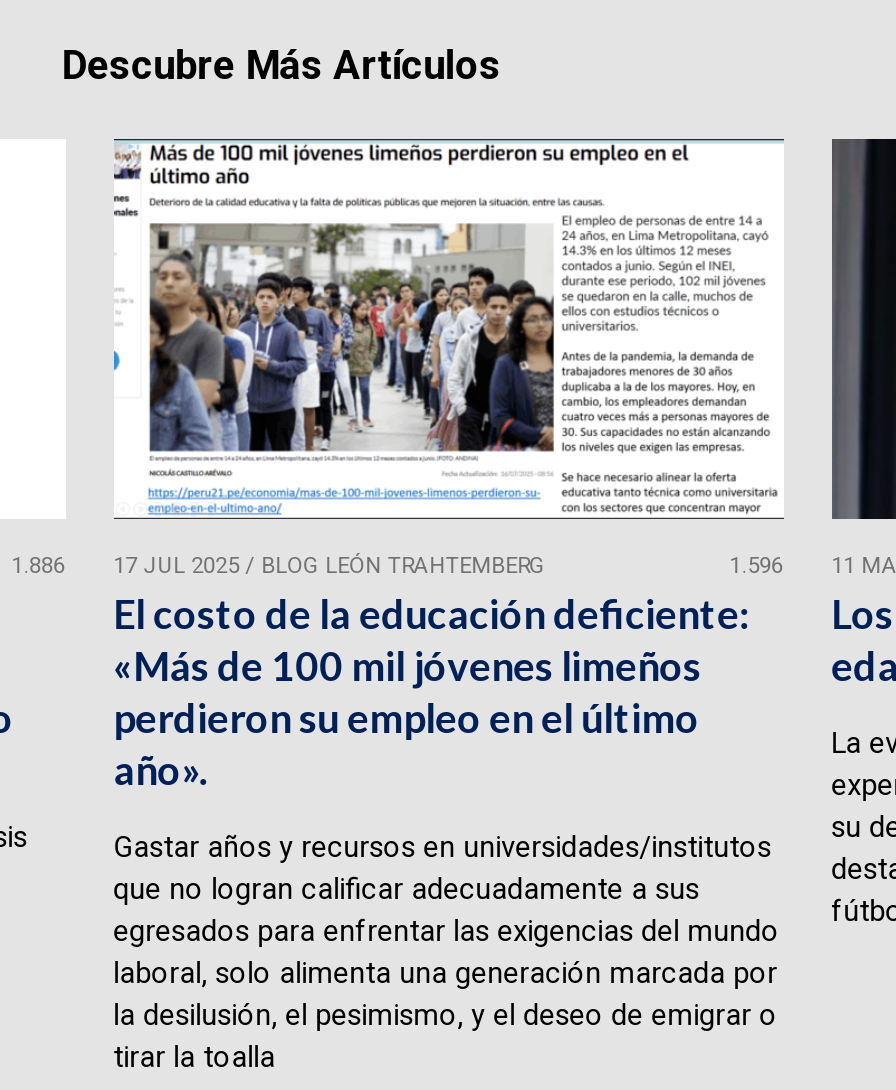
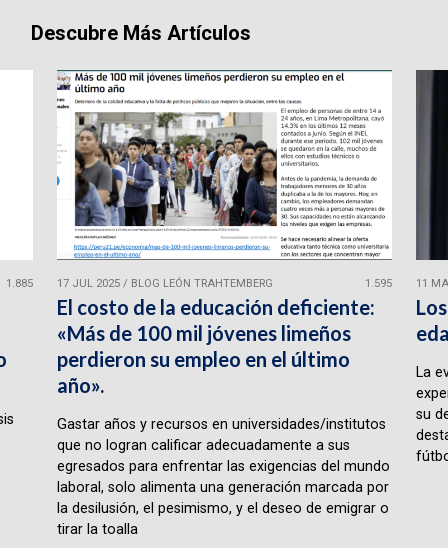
[11,553,545,579] 1.886 17 JUL 2025 / BLOG LEÓN TRAHTEMBERG -> [6,277,273,290] 1.885 17 JUL 2025 / BLOG LEÓN TRAHTEMBERG
[729,553,783,579] 1.596 -> [365,277,392,290] 1.595

